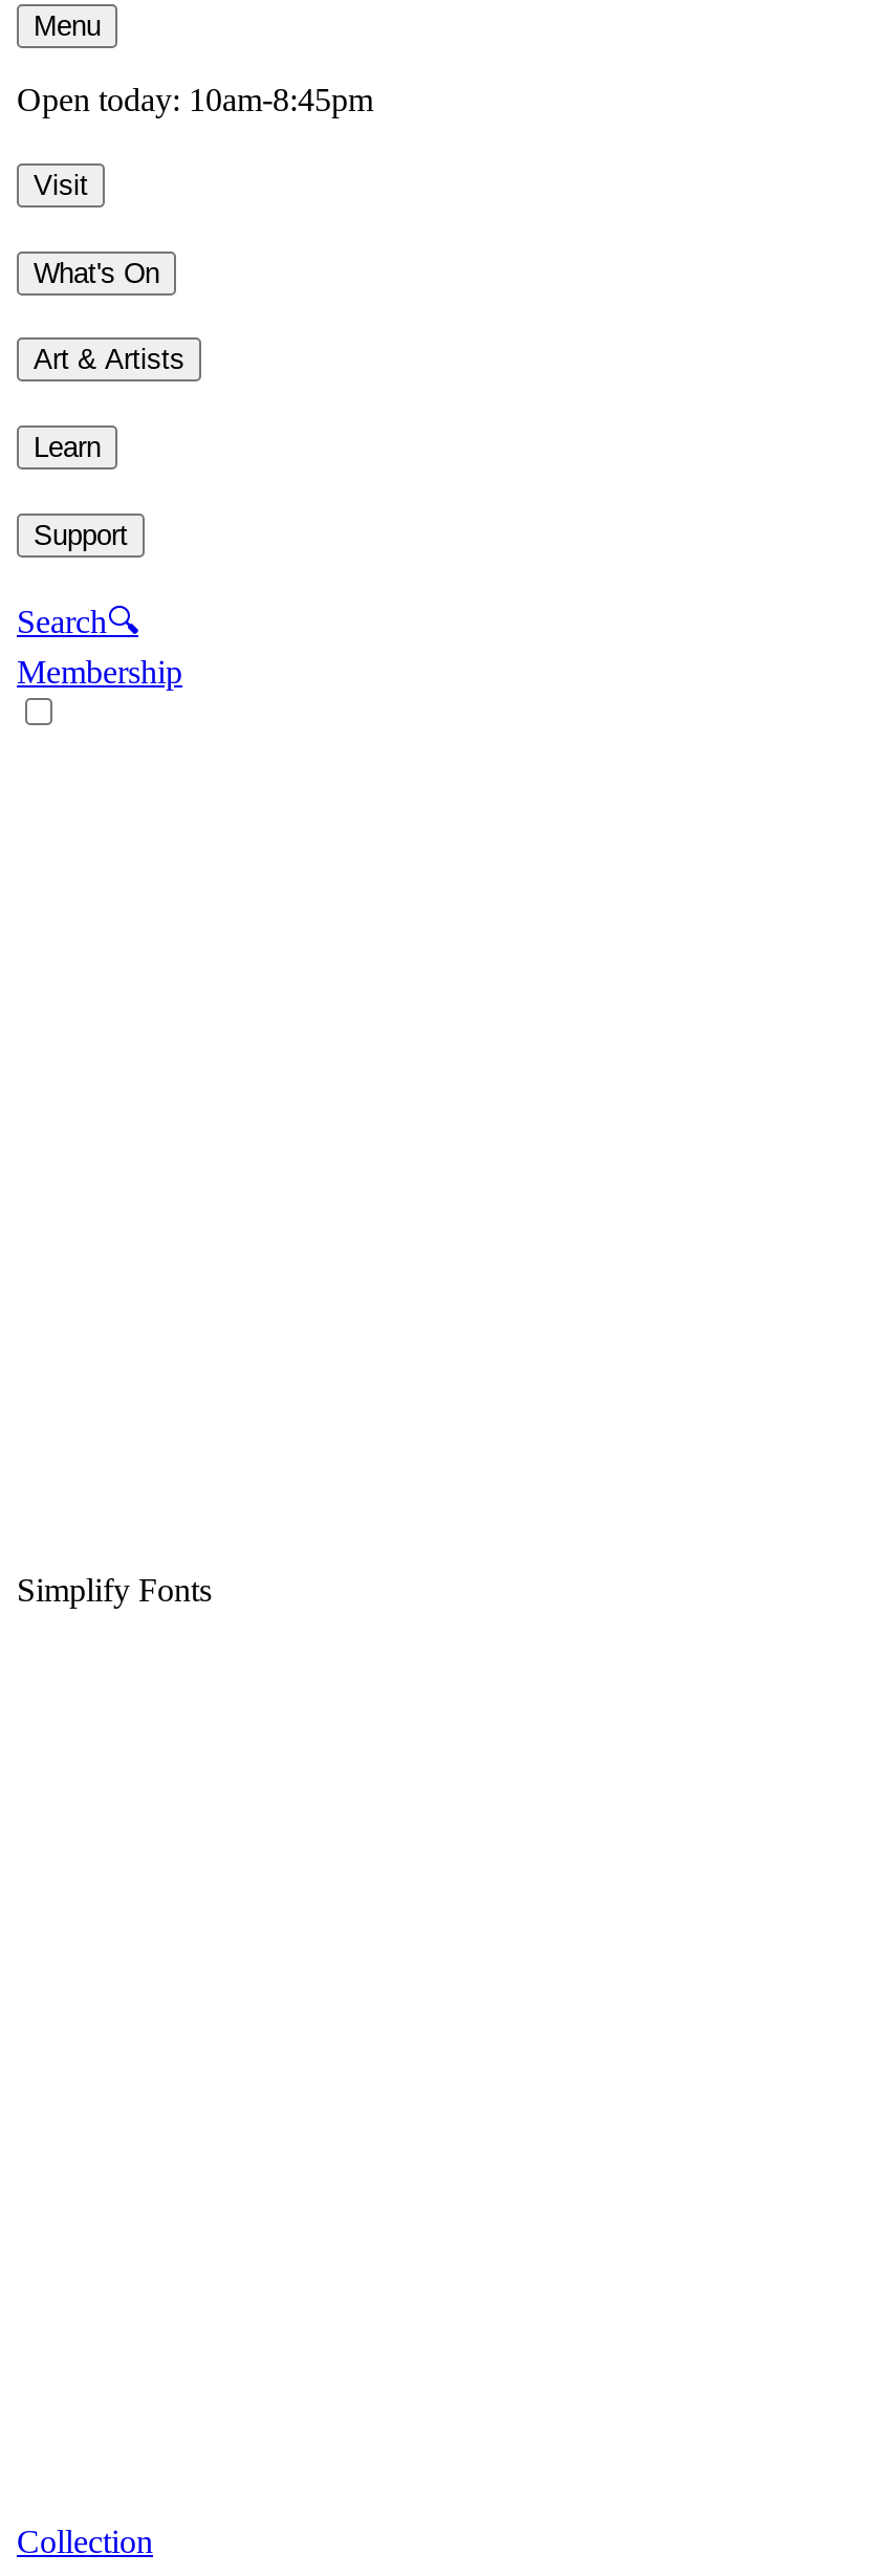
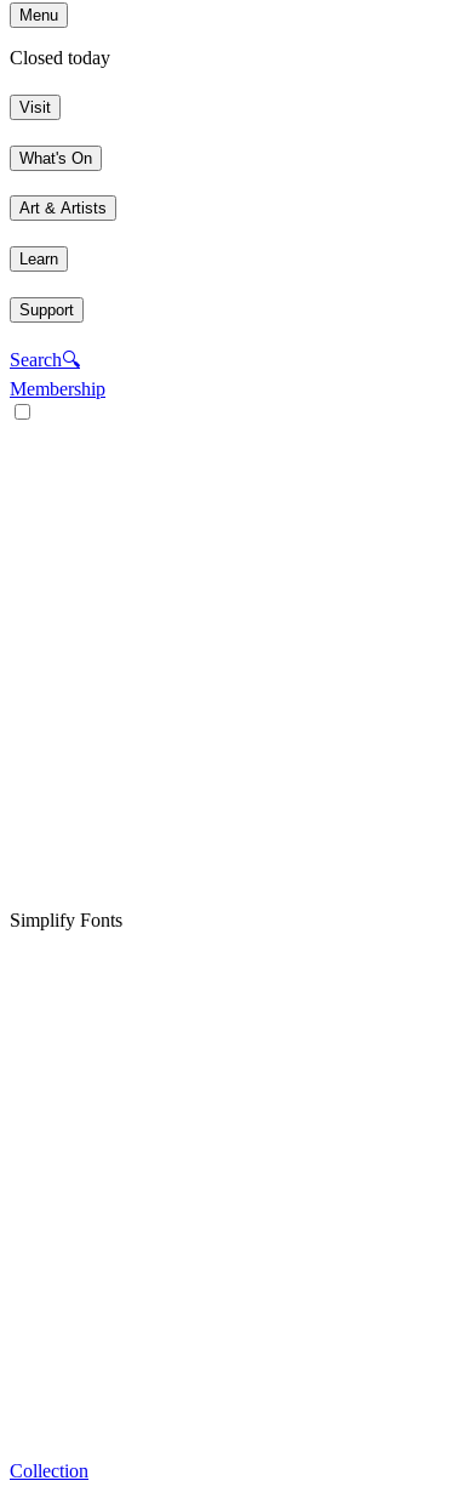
[17,82,373,118] Open today: 10am-8:45pm -> [10,48,110,68] Closed today

